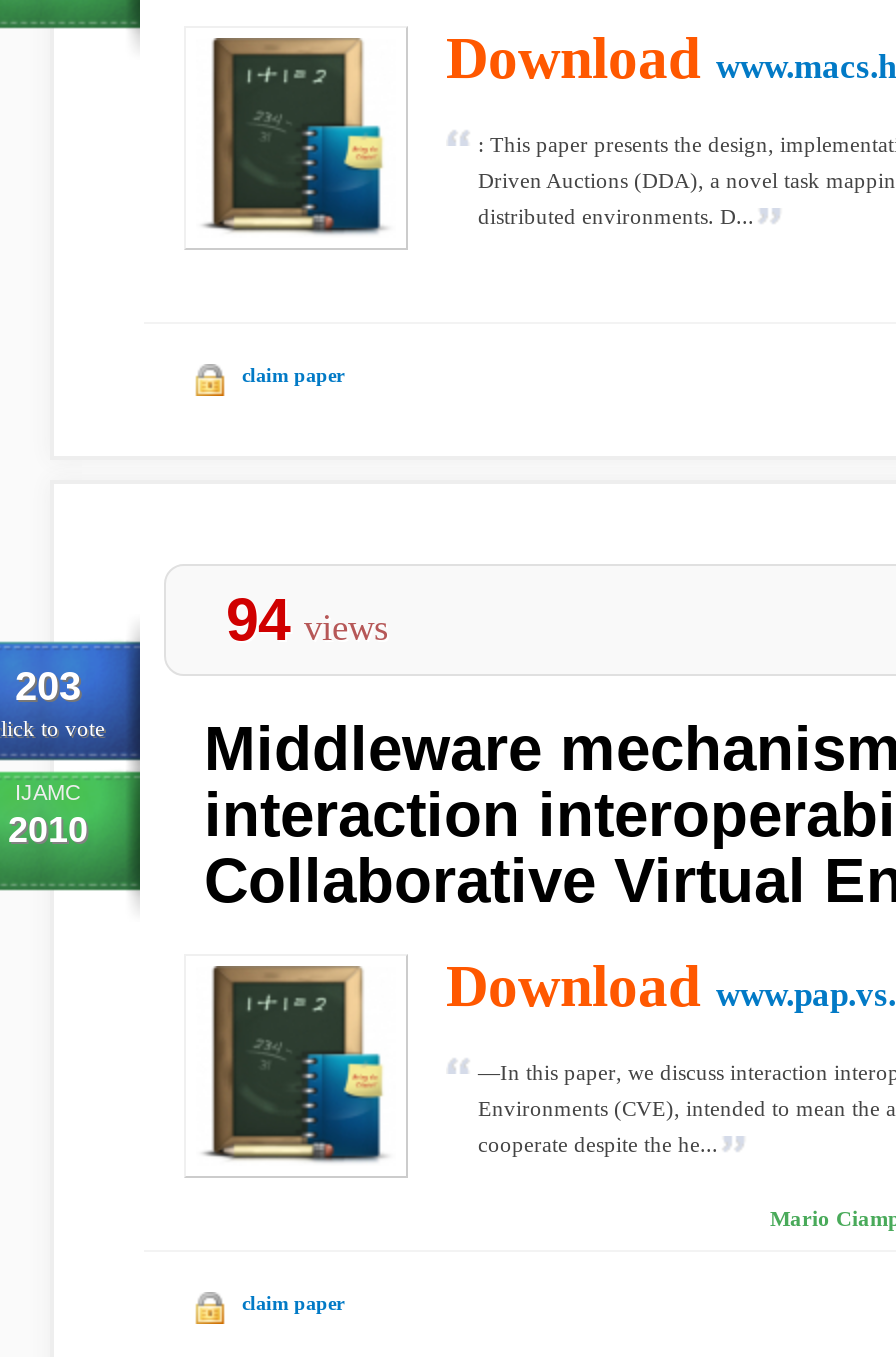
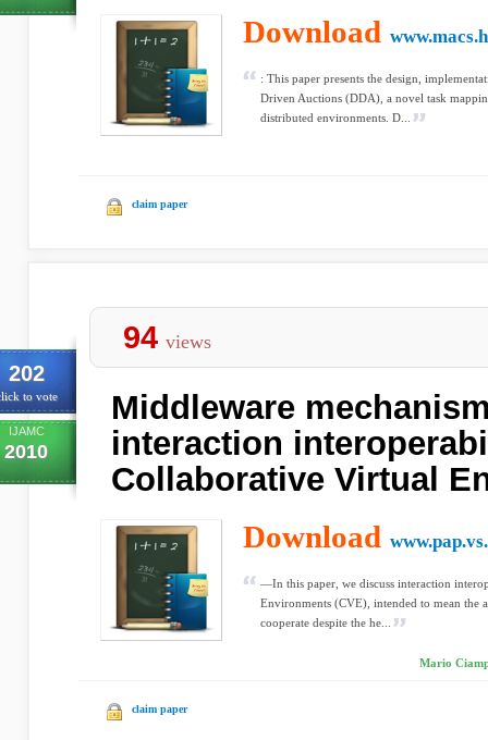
[15,664,81,708] 203 -> [8,361,44,385] 202

